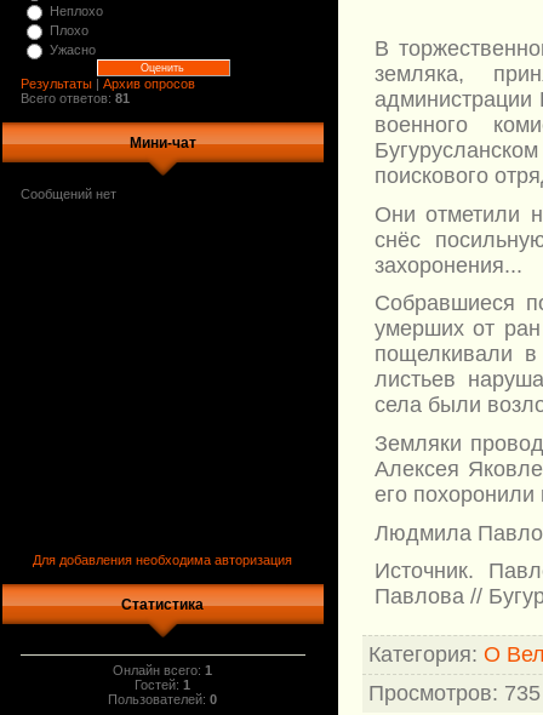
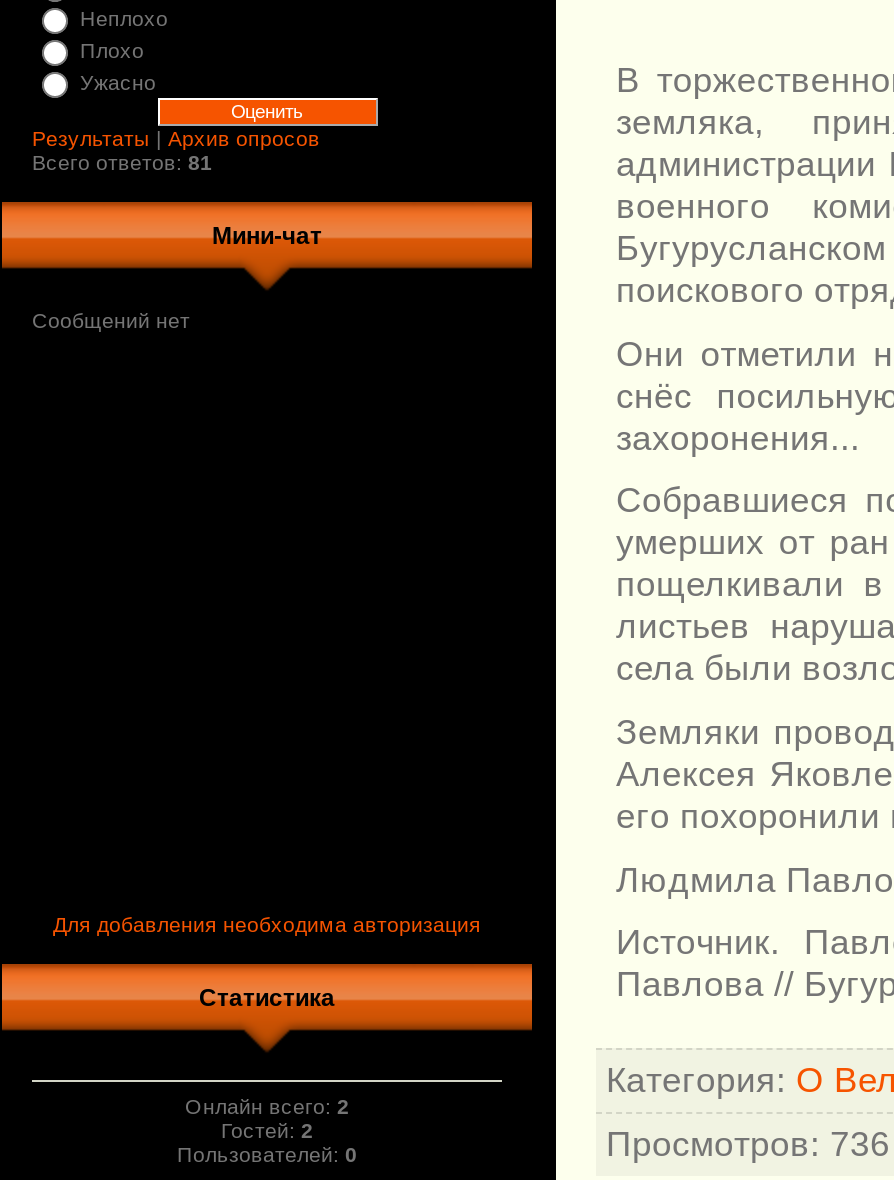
[113,663,213,677] Онлайн всего: 1 -> [185,1093,349,1117] Онлайн всего: 2
[135,677,191,692] Гостей: 1 -> [221,1117,313,1141] Гостей: 2
[368,681,541,705] Просмотров: 735 -> [606,1123,890,1163] Просмотров: 736

